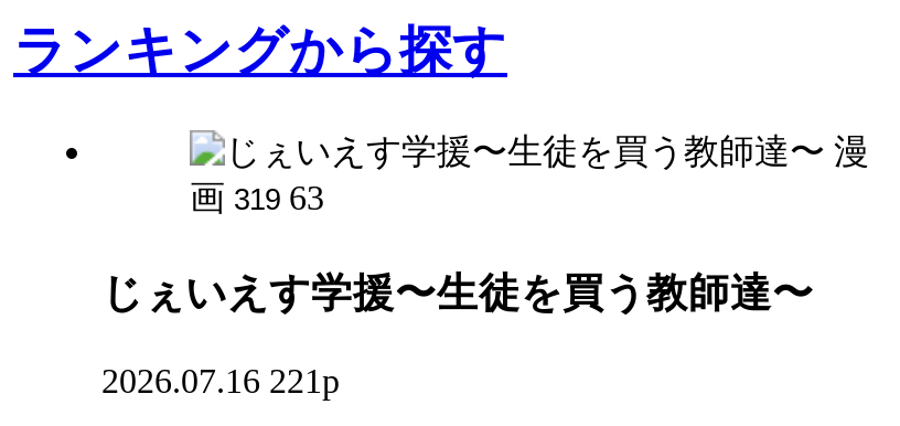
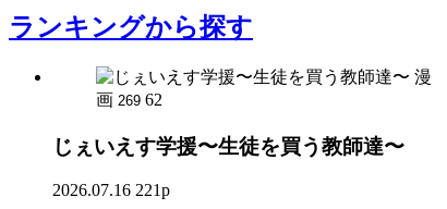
[190,179,324,216] 画 319 63 -> [96,90,162,109] 画 269 62

